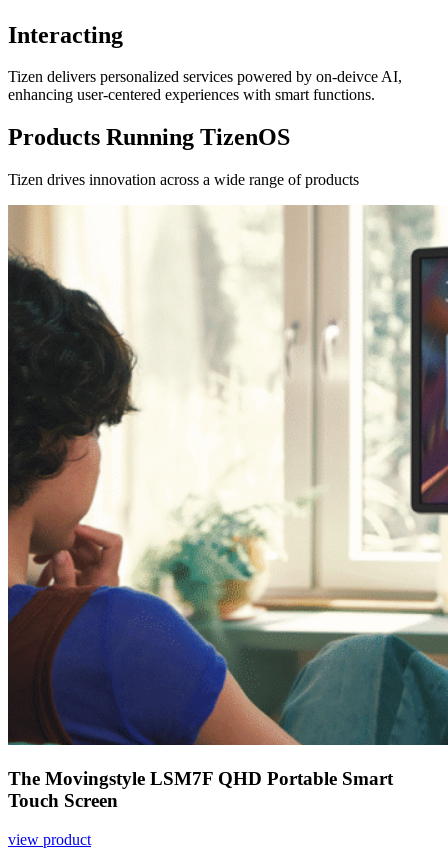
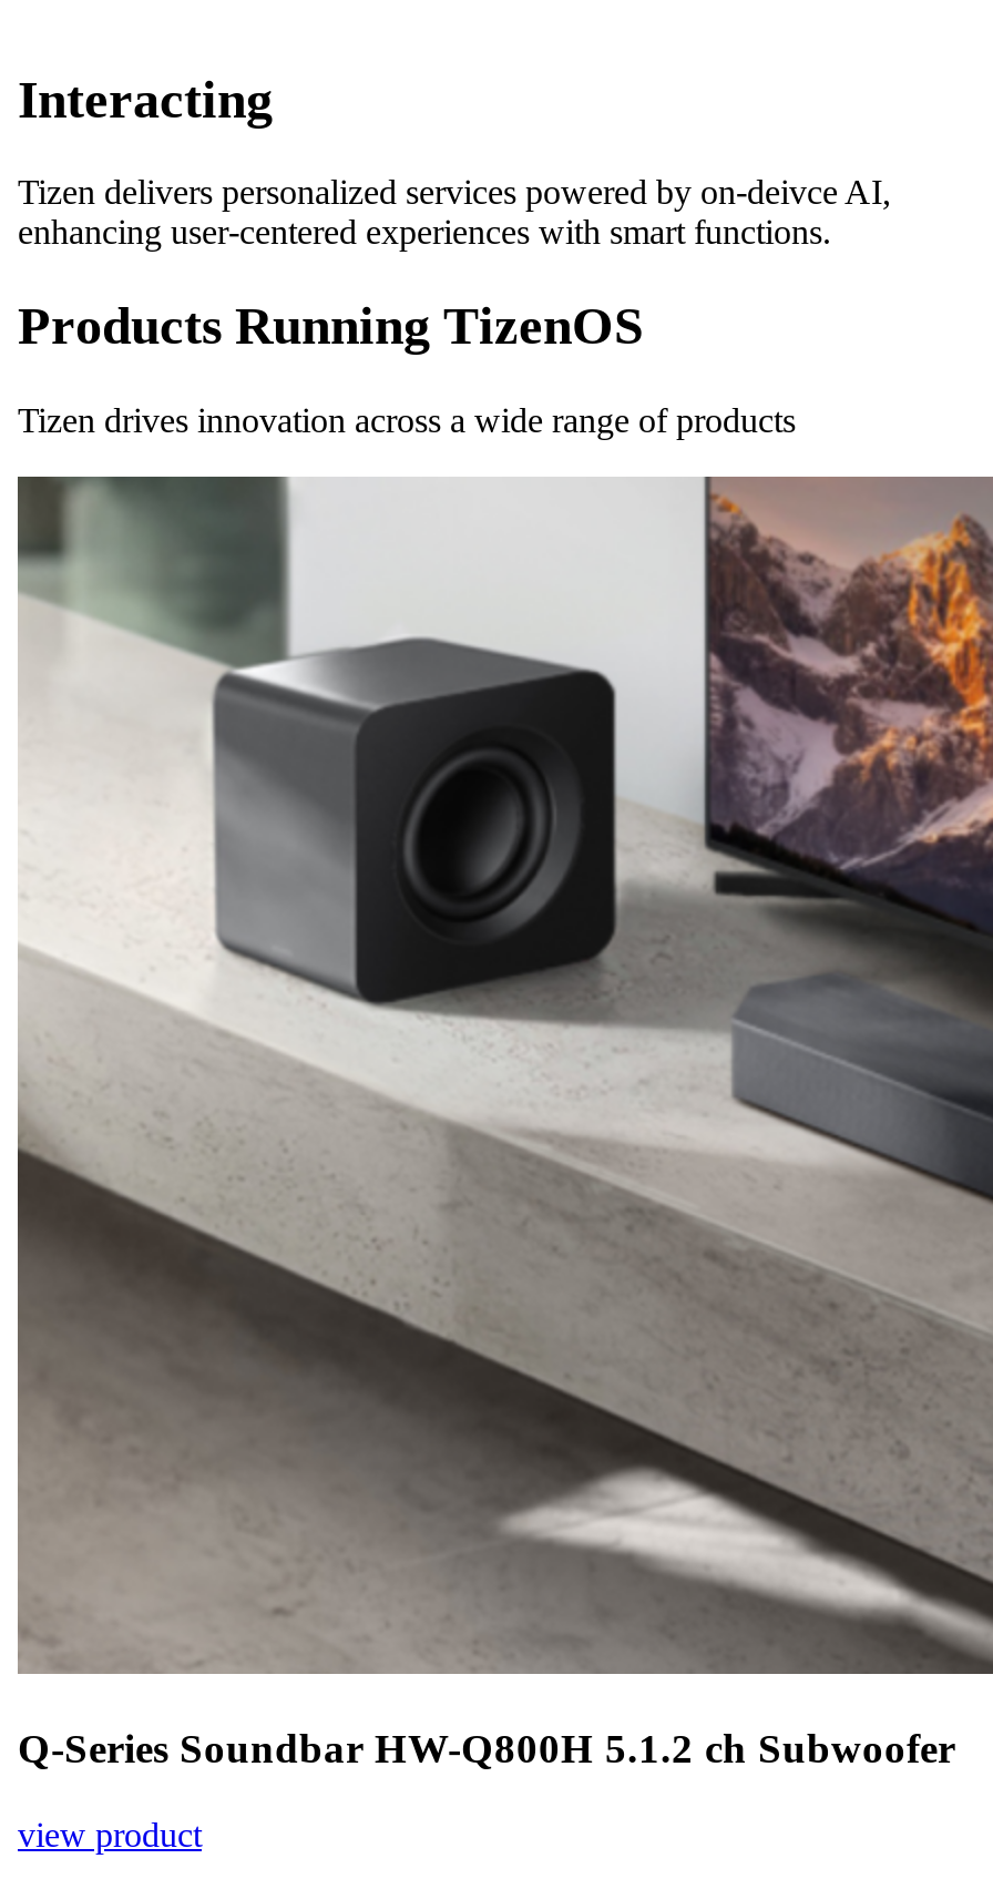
[7,204,445,811] [image] | The Movingstyle LSM7F QHD Portable Smart | Touch Screen -> [16,474,986,1771] [image] | Q-Series Soundbar HW-Q800H 5.1.2 ch Subwoofer

